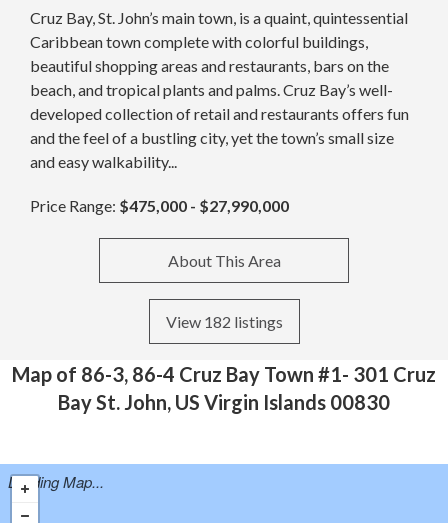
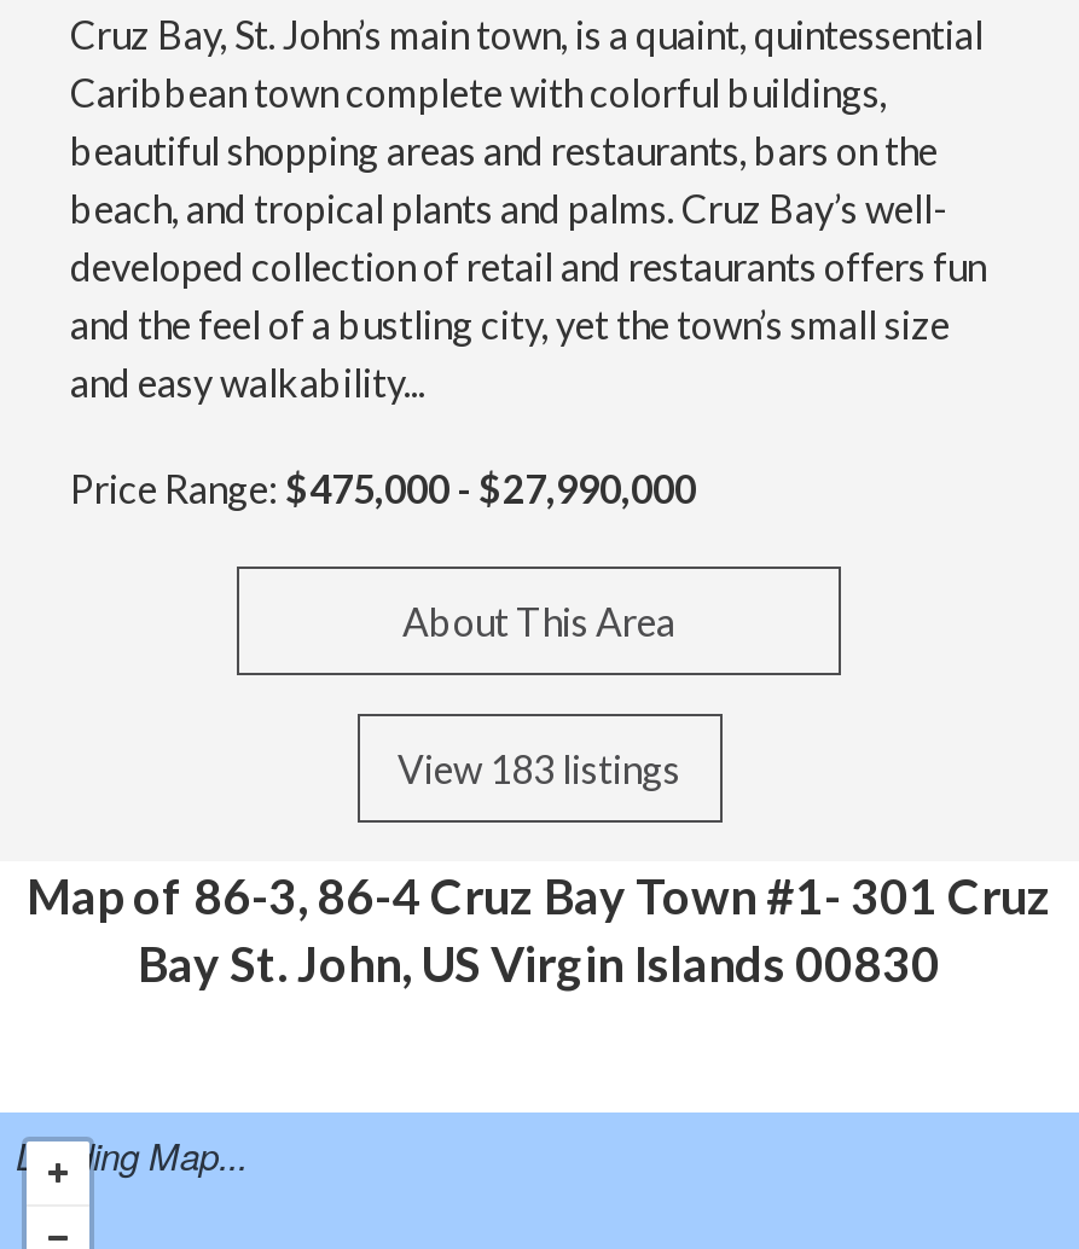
[165,312,282,331] View 182 listings -> [398,745,680,791] View 183 listings

